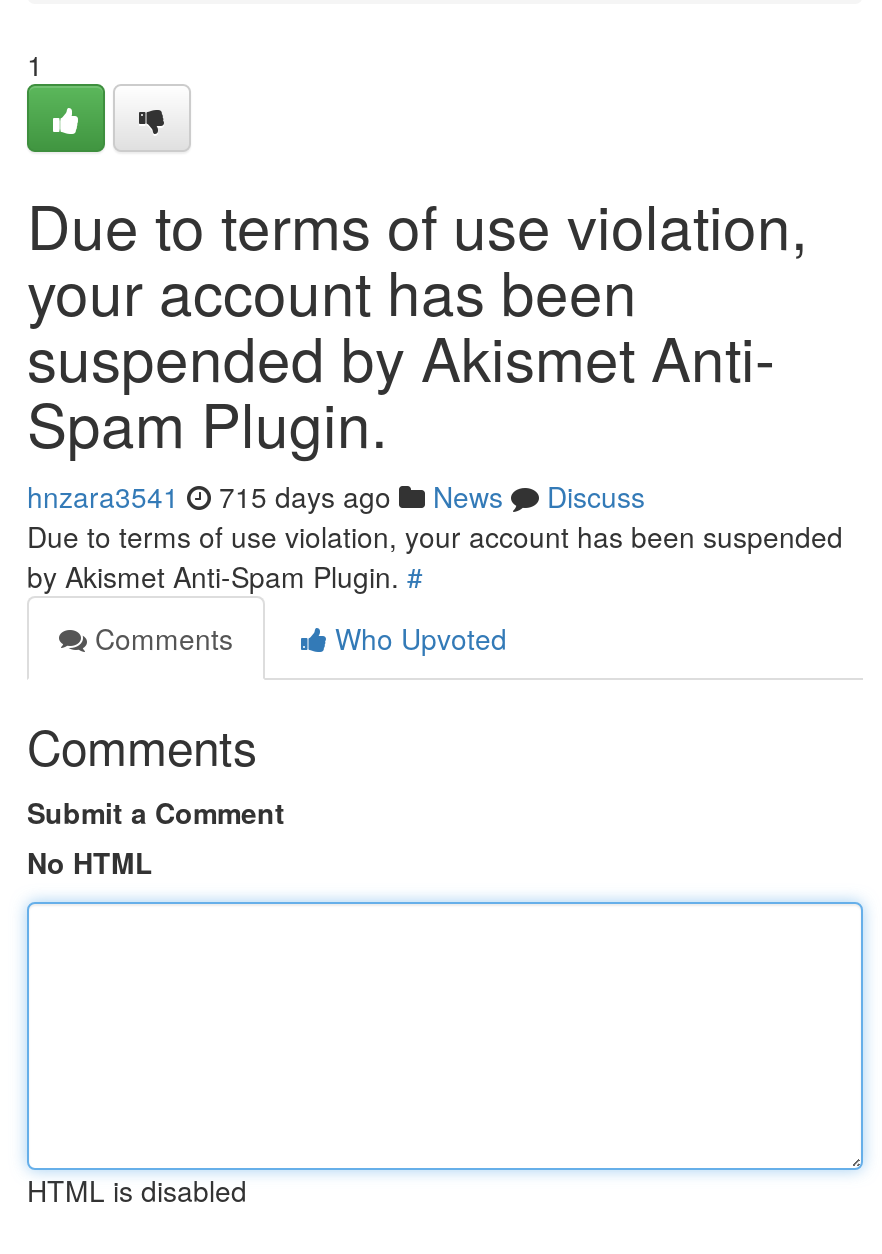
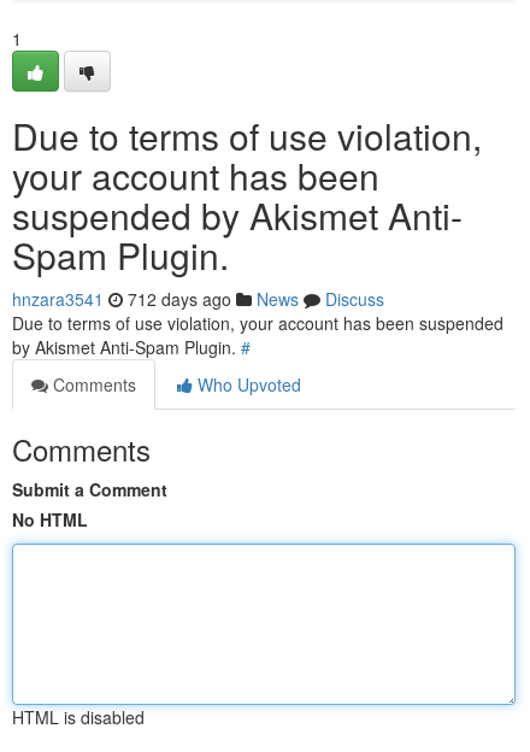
[27,476,645,516] hnzara3541 715 days ago News Discuss -> [12,287,384,311] hnzara3541 712 days ago News Discuss

